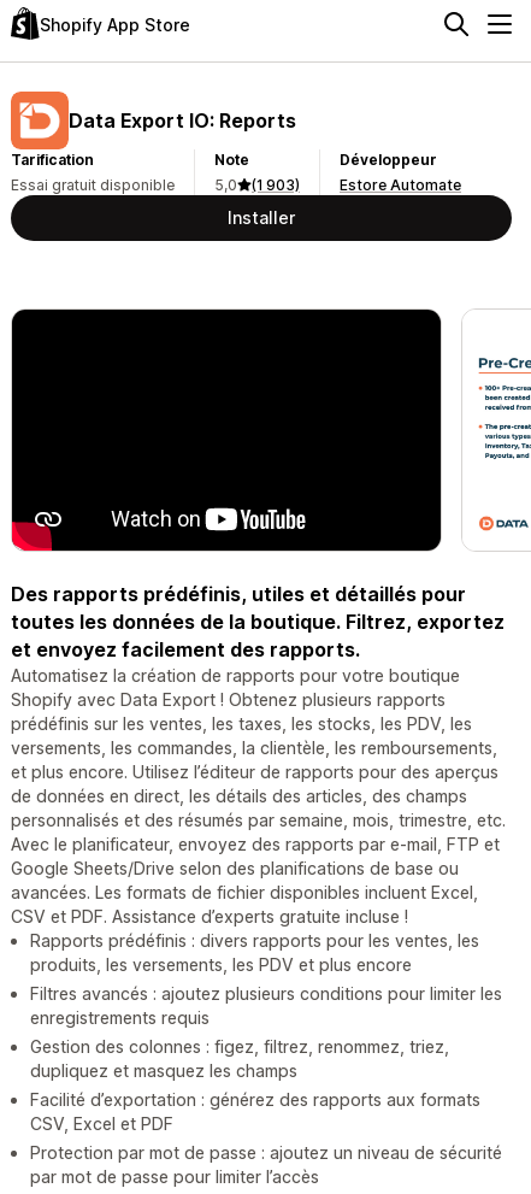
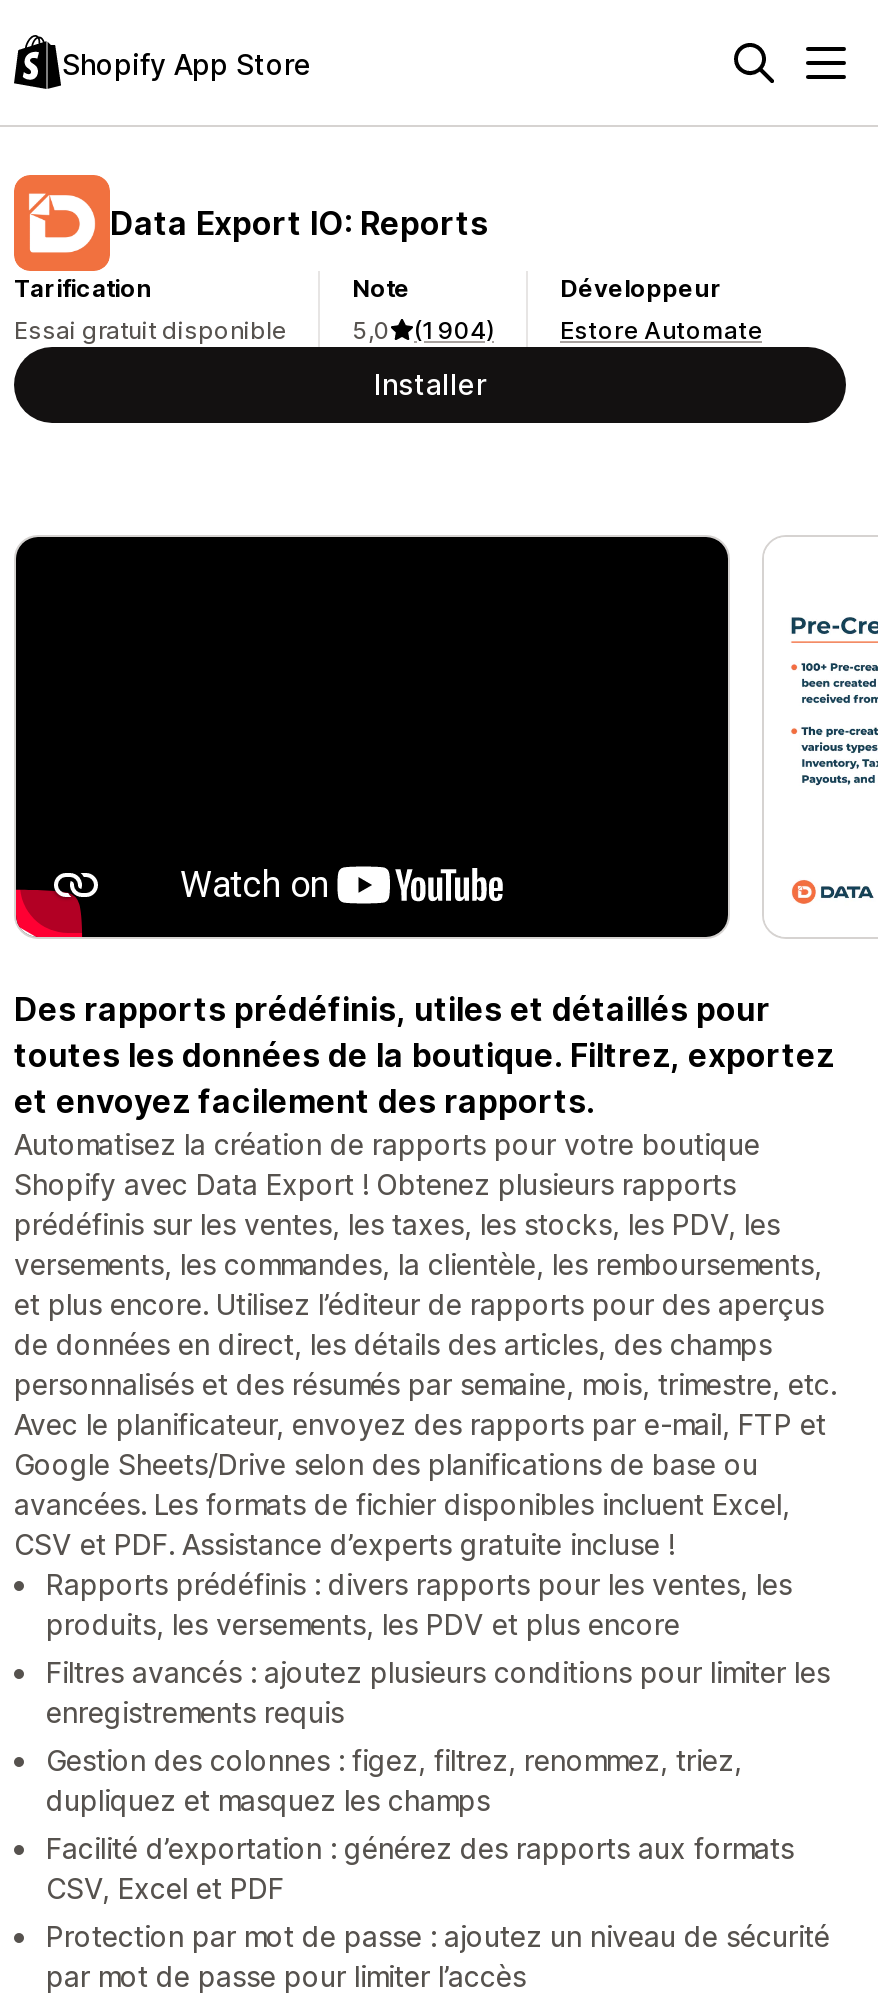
[214,176,300,194] 5,0 (1 903) -> [352,315,494,345] 5,0 (1 904)

